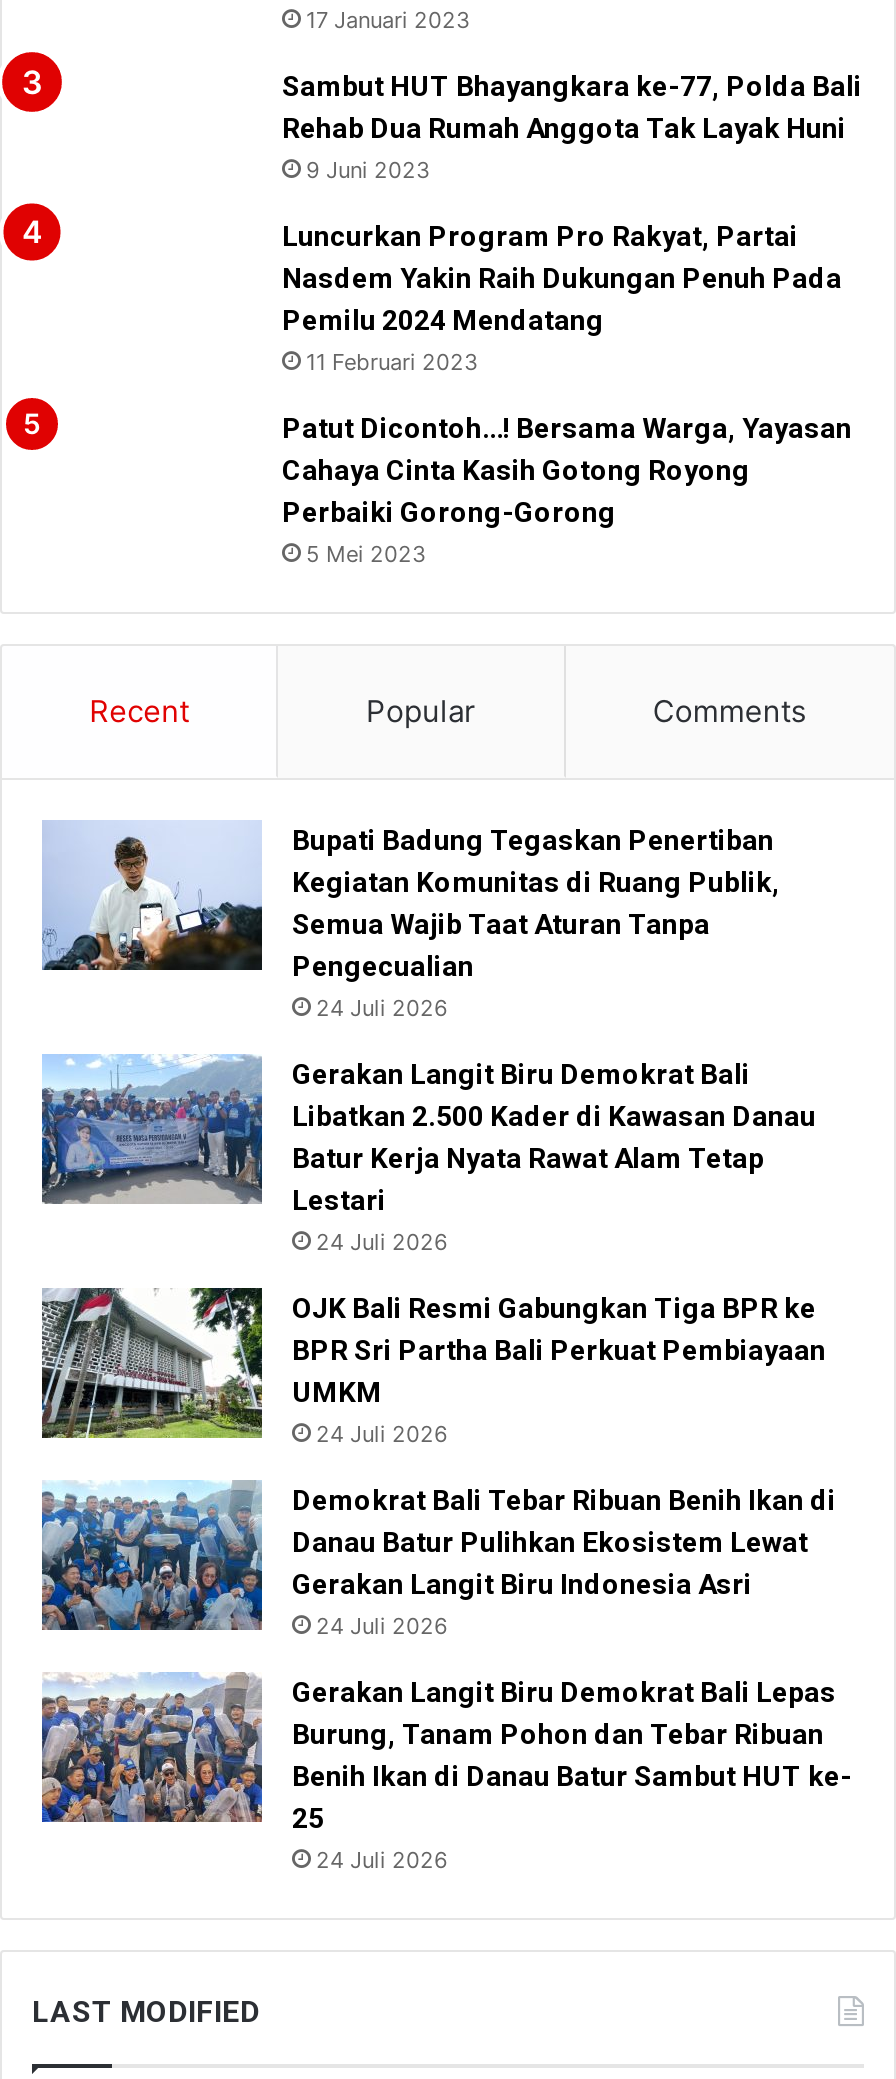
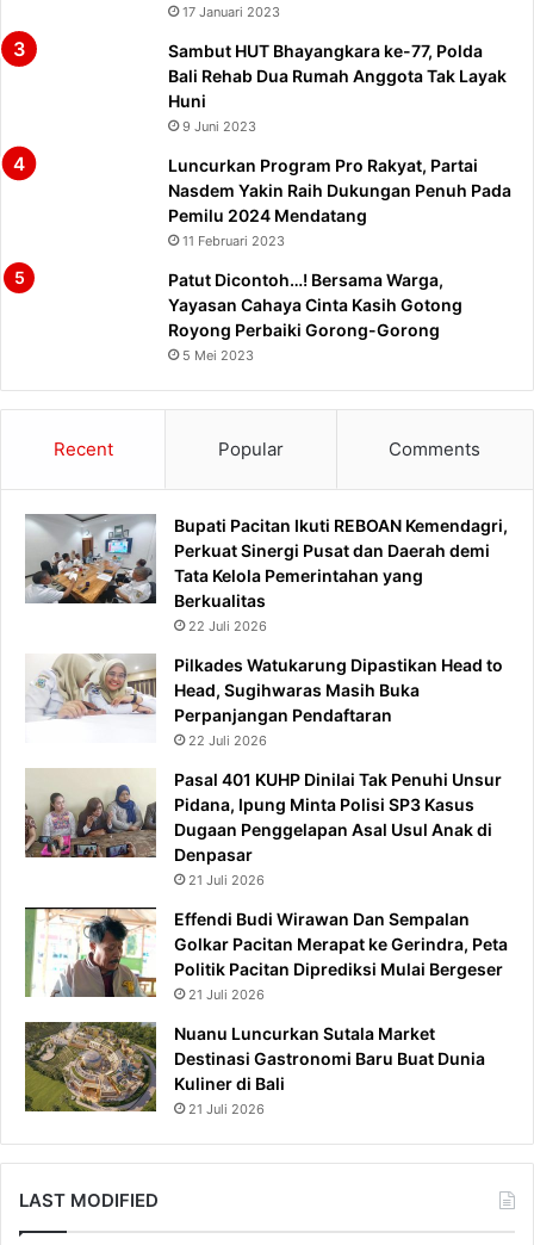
moved [282,156,842,376] -> [168,118,511,249]: 9 Juni 2023 | Luncurkan Program Pro Rakyat, Partai | Nasdem Yakin Raih Dukungan Penuh Pada | Pemilu 2024 Mendatang | 11 Februari 2023
moved [89,540,807,730] -> [53,347,481,460]: 5 Mei 2023 | Recent | Popular | Comments
[42,822,780,1022] [image] | Bupati Badung Tegaskan Penertiban | Kegiatan Komunitas di Ruang Publik, | Semua Wajib Taat Aturan Tanpa | Pengecualian | 24 Juli 2026 -> [24,513,508,634] [image] | Bupati Pacitan Ikuti REBOAN Kemendagri, | Perkuat Sinergi Pusat dan Daerah demi | Tata Kelola Pemerintahan yang | Berkualitas | 22 Juli 2026
[40,1054,816,1256] [image] | Gerakan Langit Biru Demokrat Bali | Libatkan 2.500 Kader di Kawasan Danau | Batur Kerja Nyata Rawat Alam Tetap | Lestari | 24 Juli 2026 -> [25,652,503,749] [image] | Pilkades Watukarung Dipastikan Head to | Head, Sugihwaras Masih Buka | Perpanjangan Pendaftaran | 22 Juli 2026
[40,1286,826,1448] [image] | OJK Bali Resmi Gabungkan Tiga BPR ke | BPR Sri Partha Bali Perkuat Pembiayaan | UMKM | 24 Juli 2026 -> [25,768,502,888] [image] | Pasal 401 KUHP Dinilai Tak Penuhi Unsur | Pidana, Ipung Minta Polisi SP3 Kasus | Dugaan Penggelapan Asal Usul Anak di | Denpasar | 21 Juli 2026
[40,1480,836,1640] [image] | Demokrat Bali Tebar Ribuan Benih Ikan di | Danau Batur Pulihkan Ekosistem Lewat | Gerakan Langit Biru Indonesia Asri | 24 Juli 2026 -> [24,906,508,1003] [image] | Effendi Budi Wirawan Dan Sempalan | Golkar Pacitan Merapat ke Gerindra, Peta | Politik Pacitan Diprediksi Mulai Bergeser | 21 Juli 2026
[40,1672,852,1874] [image] | Gerakan Langit Biru Demokrat Bali Lepas | Burung, Tanam Pohon dan Tebar Ribuan | Benih Ikan di Danau Batur Sambut HUT ke- | 25 | 24 Juli 2026 -> [24,1021,485,1117] [image] | Nuanu Luncurkan Sutala Market | Destinasi Gastronomi Baru Buat Dunia | Kuliner di Bali | 21 Juli 2026

